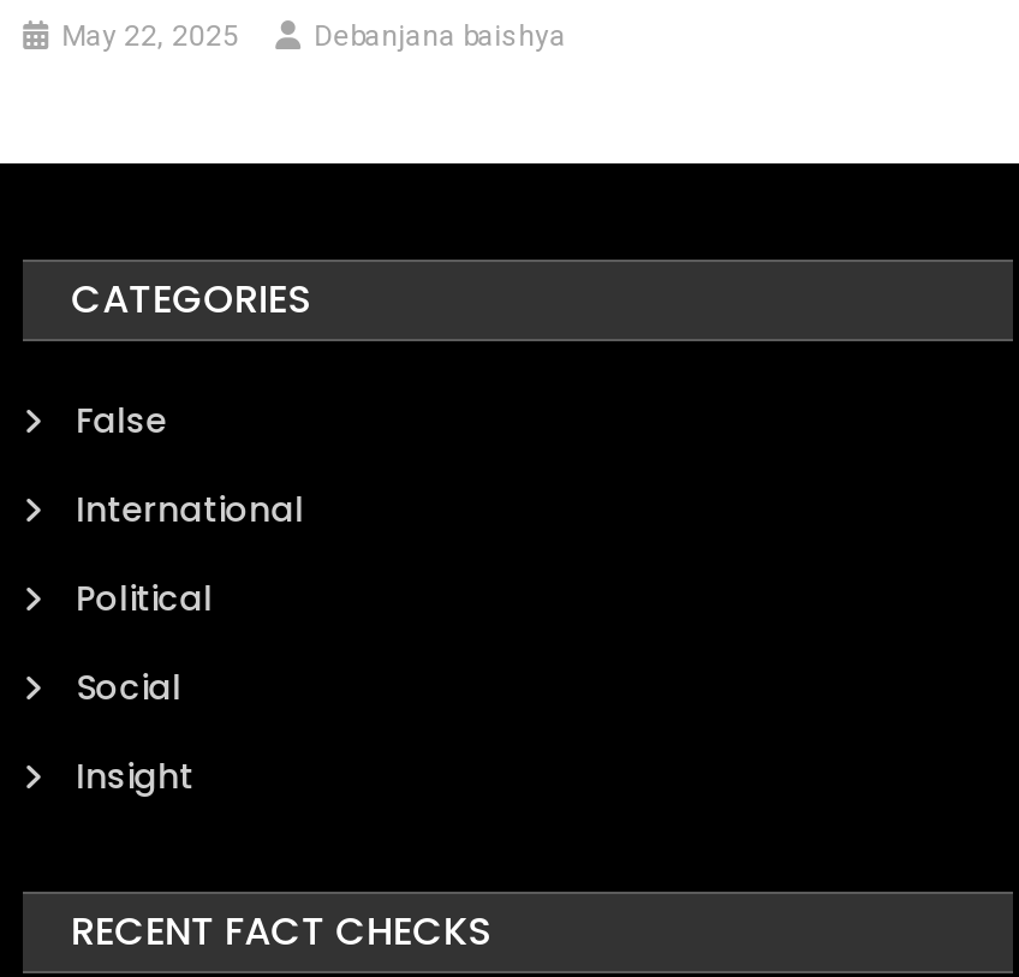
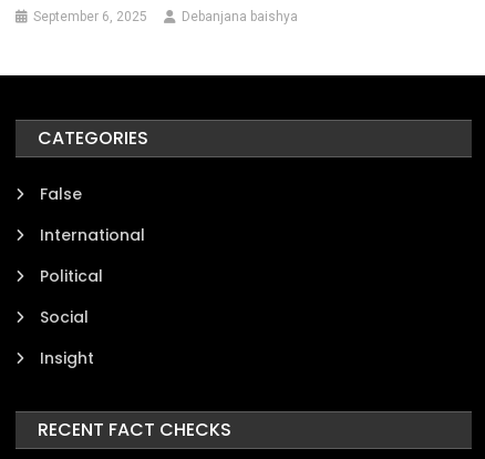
[62,18,239,52] May 22, 2025 -> [33,8,147,24] September 6, 2025

